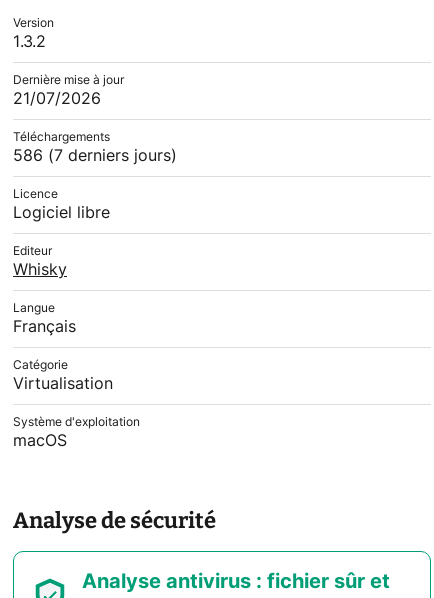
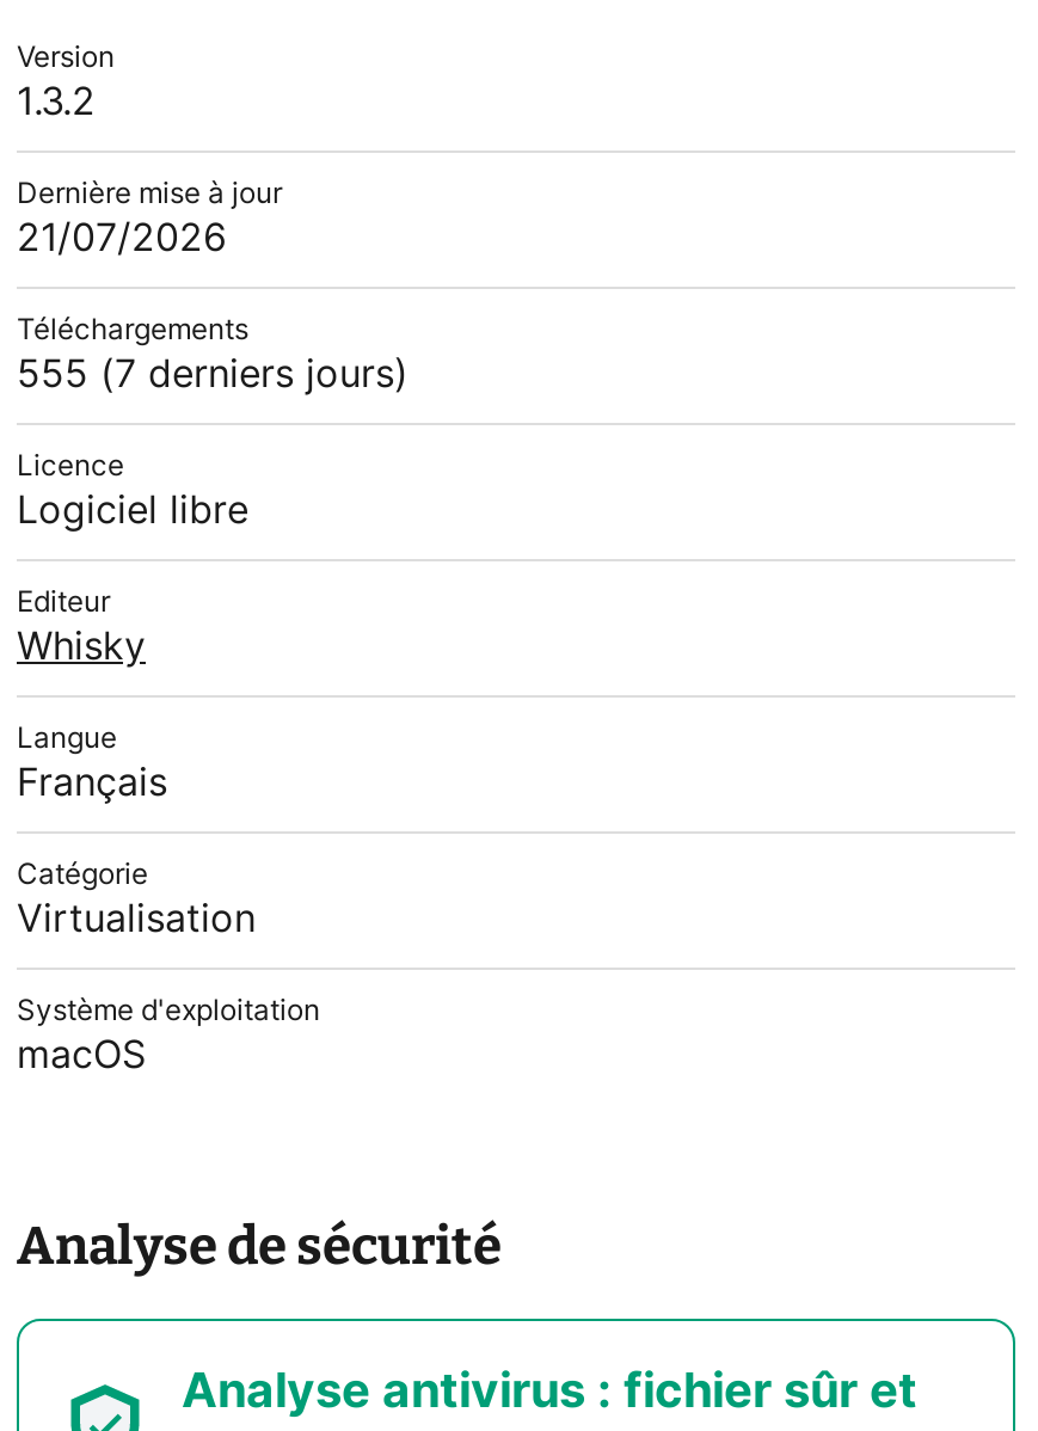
[13,148,177,164] 586 (7 derniers jours) -> [17,356,409,394] 555 (7 derniers jours)

